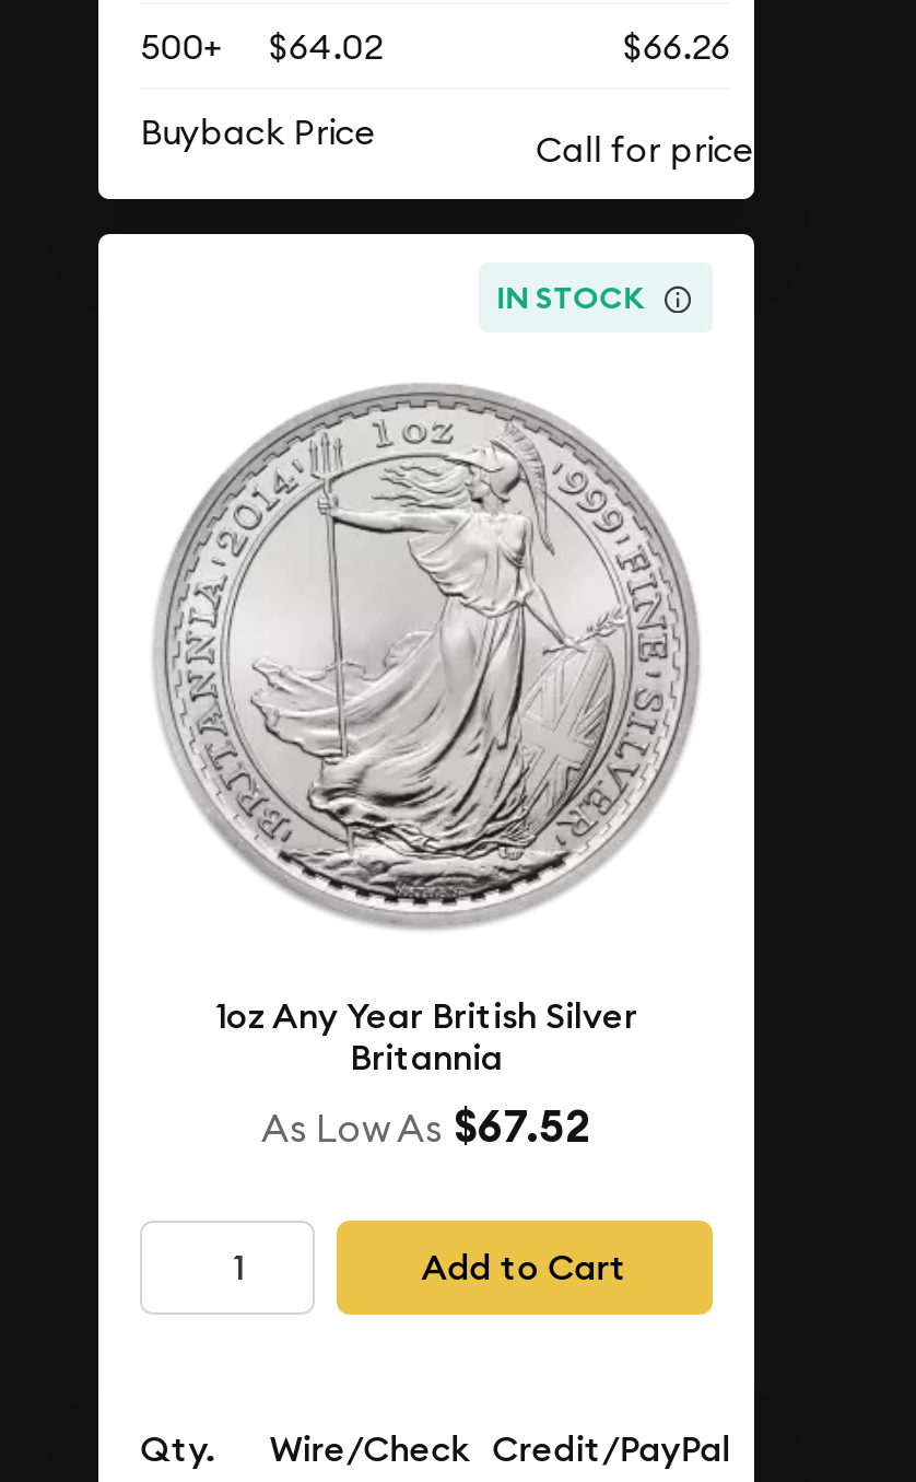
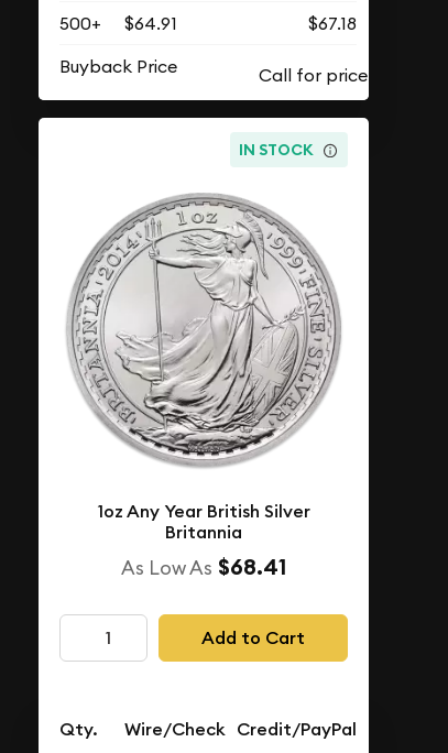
[140,23,383,67] 500+ $64.02 -> [60,12,177,34] 500+ $64.91
[623,23,731,67] $66.26 -> [308,12,357,34] $67.18
[261,1099,591,1156] As Low As $67.52 -> [121,553,286,582] As Low As $68.41

